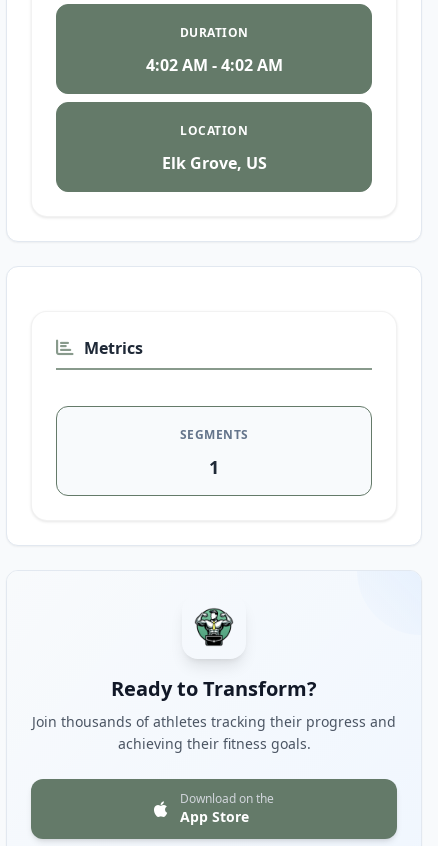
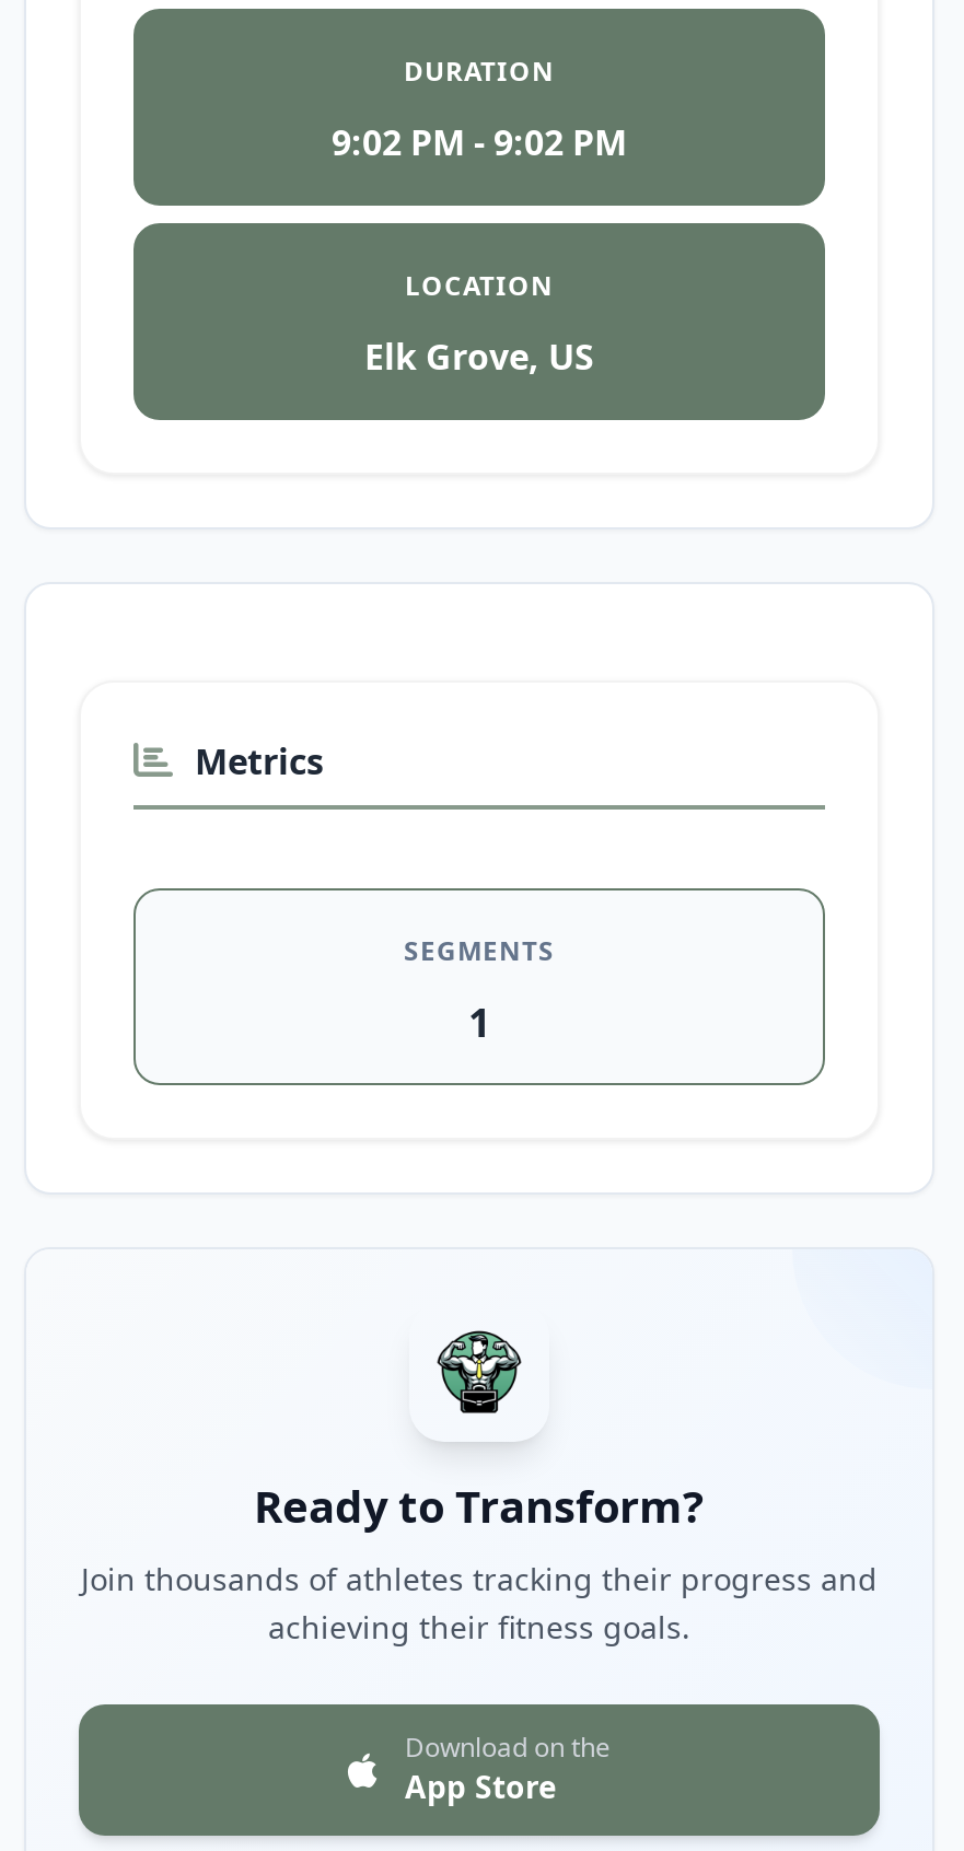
[145,54,282,76] 4:02 AM - 4:02 AM -> [332,118,627,166] 9:02 PM - 9:02 PM

